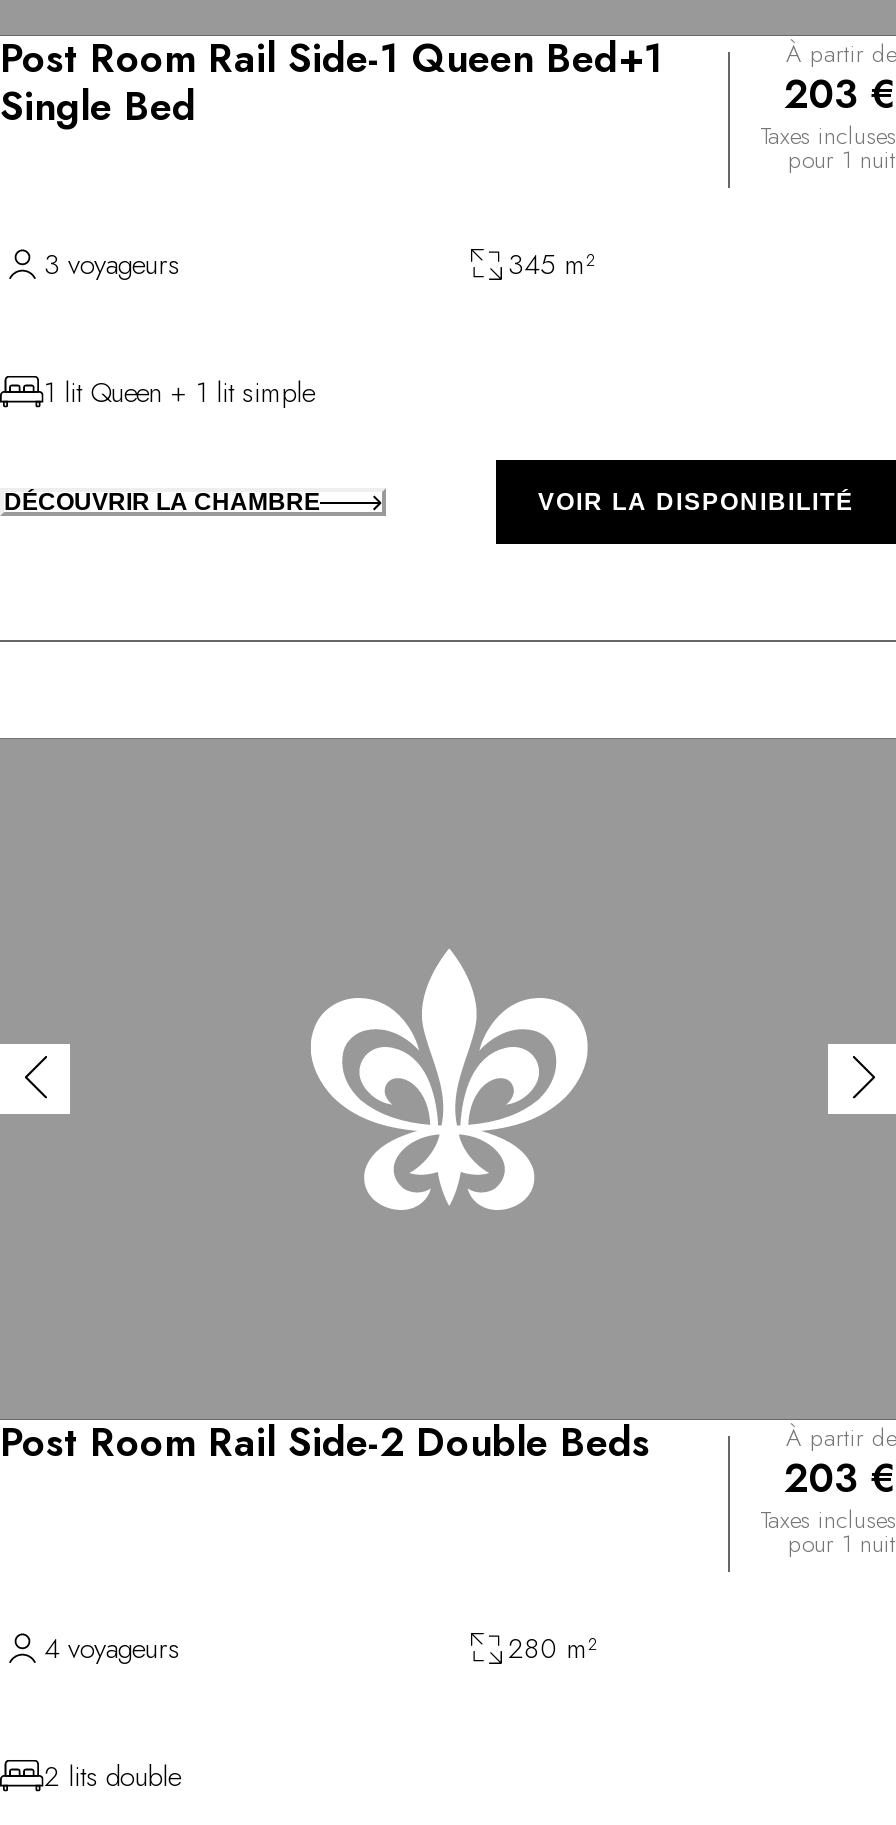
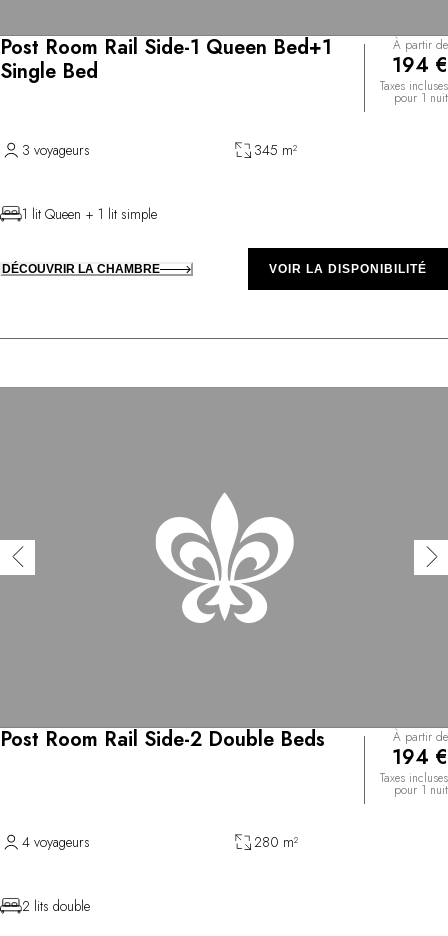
[784,66,896,124] 203 € -> [392,51,448,80] 194 €
[784,1450,896,1508] 203 € -> [392,743,448,772] 194 €

